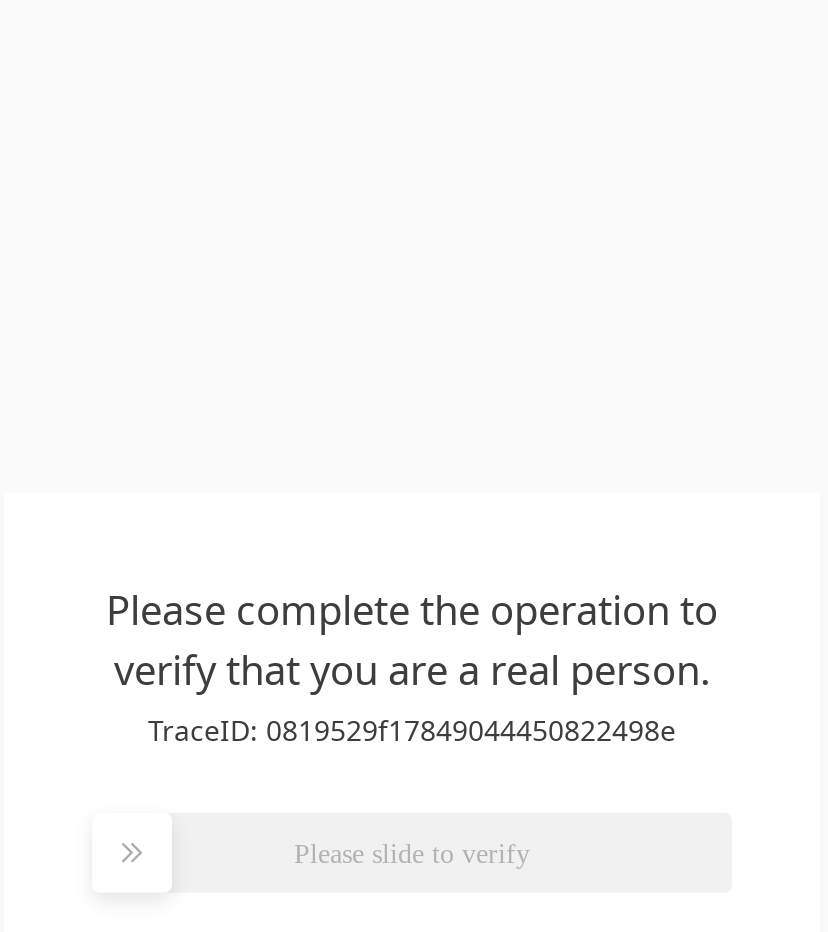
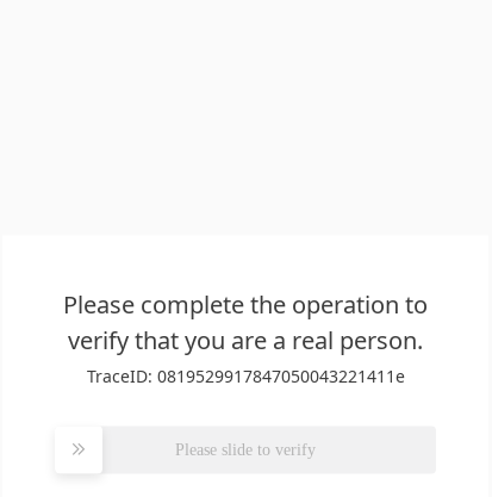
[148,712,676,750] TraceID: 0819529f17849044450822498e -> [86,366,404,388] TraceID: 0819529917847050043221411e

